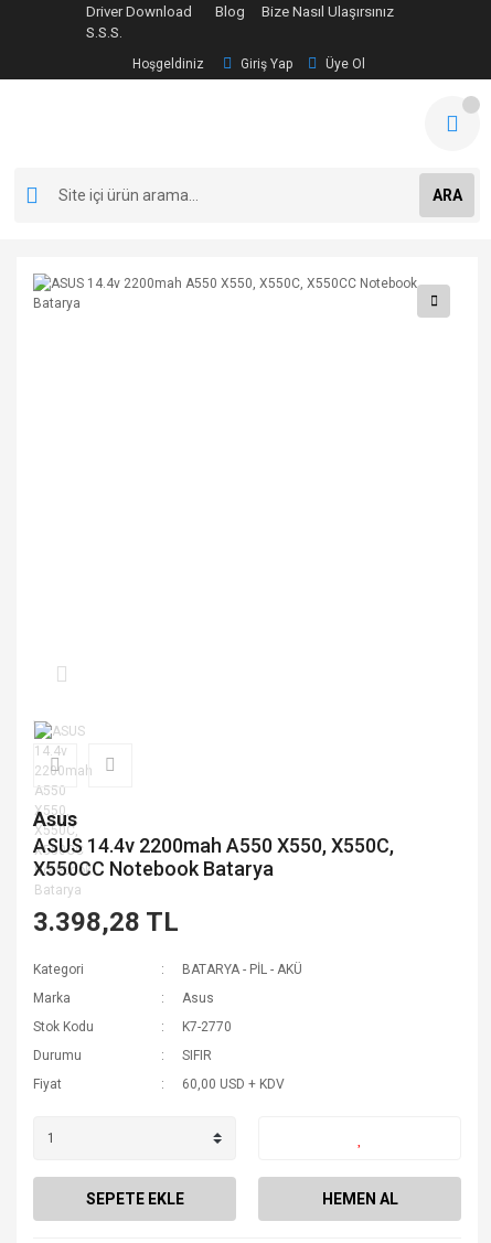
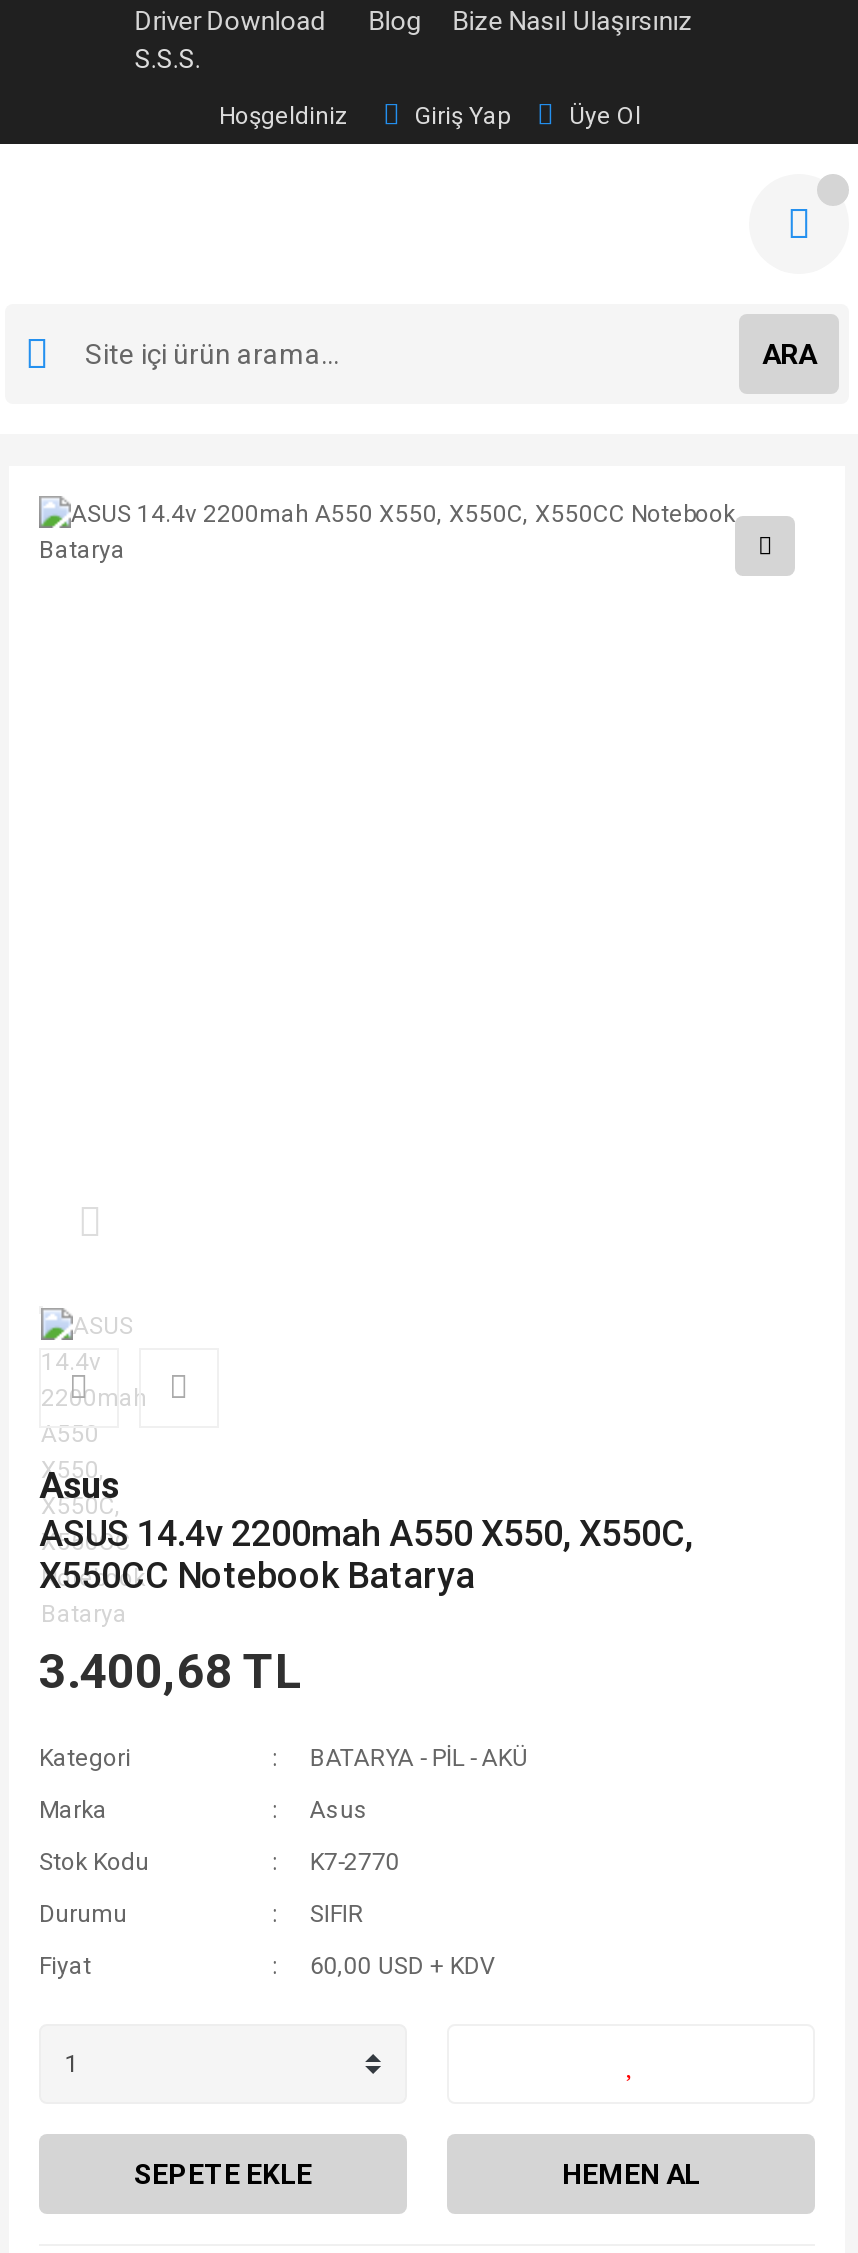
[33,907,179,937] 3.398,28 TL -> [39,1644,303,1700] 3.400,68 TL

